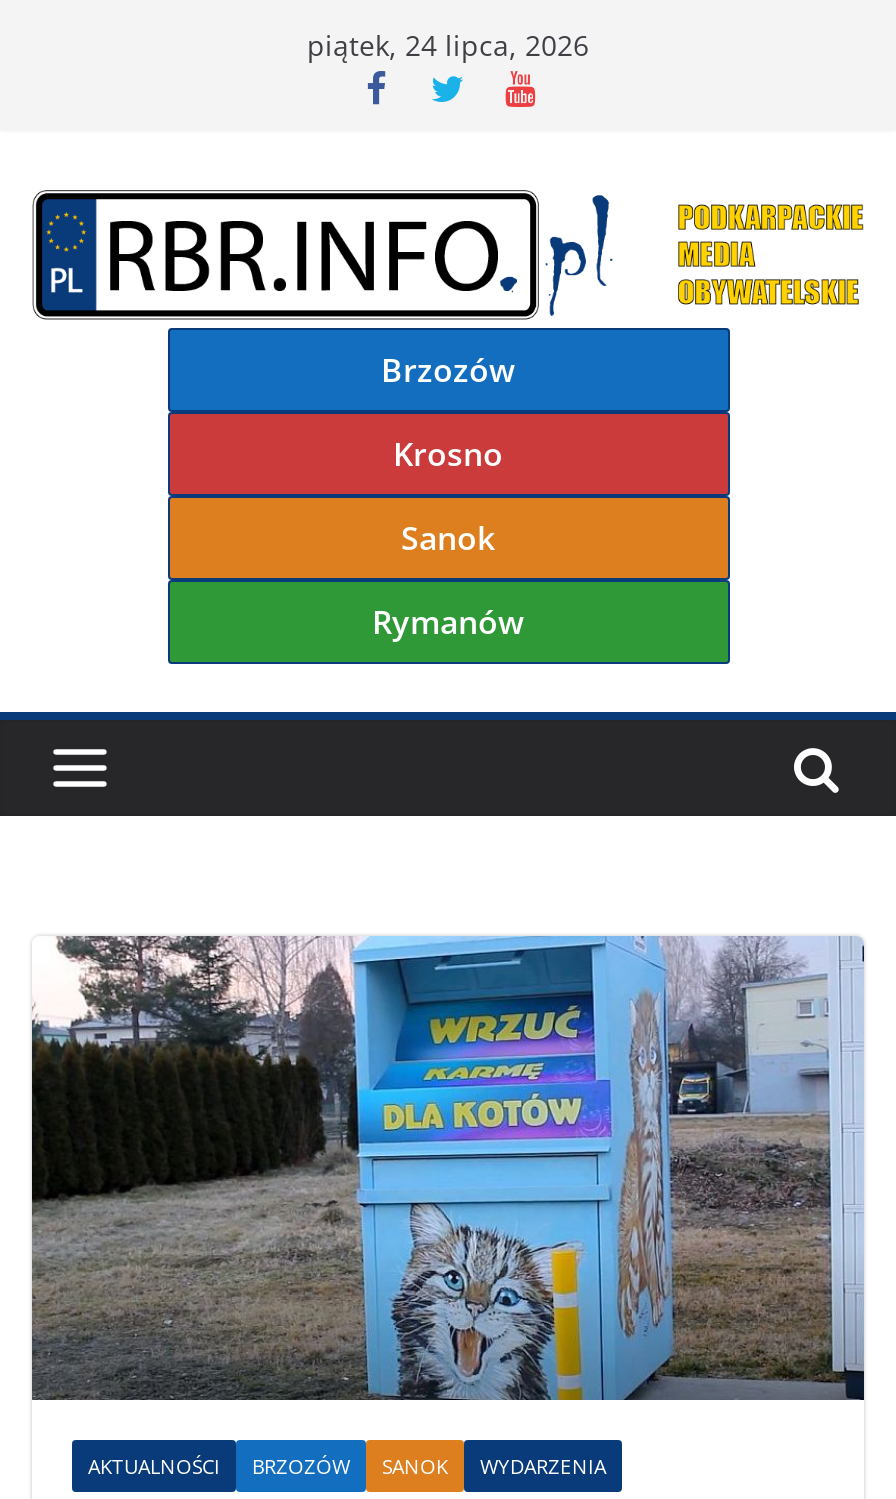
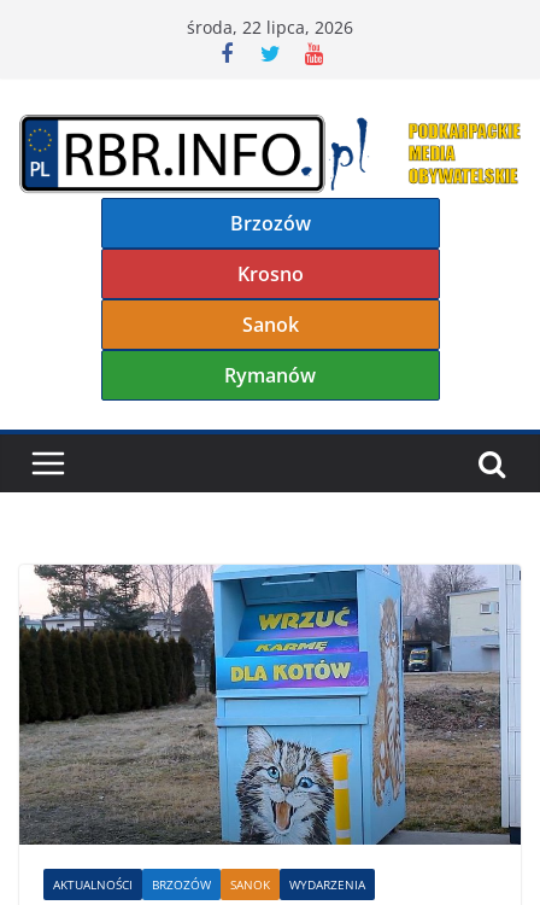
[307,26,589,64] piątek, 24 lipca, 2026 -> [187,16,353,39] środa, 22 lipca, 2026

